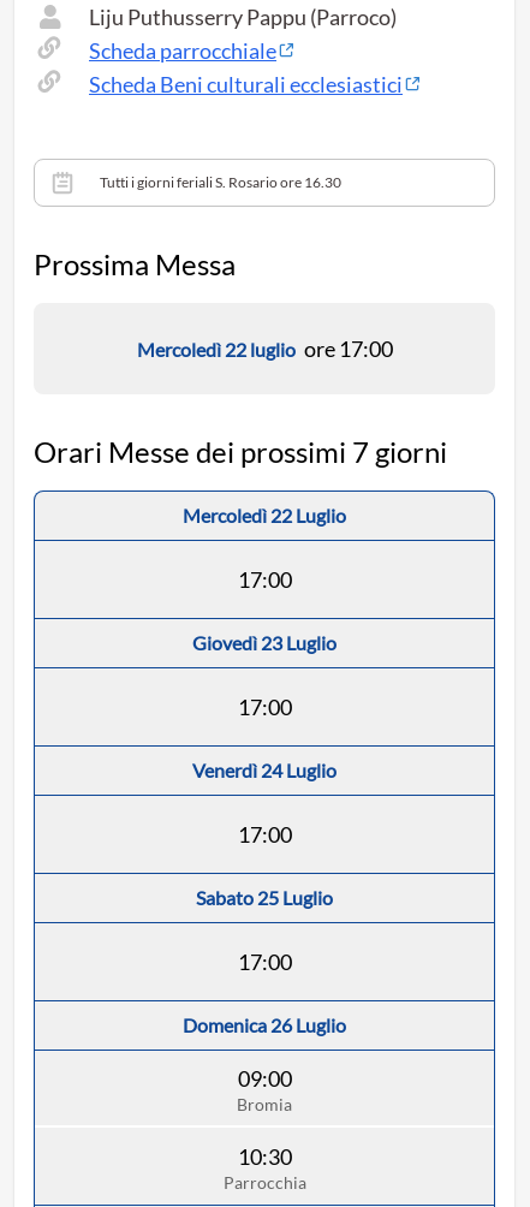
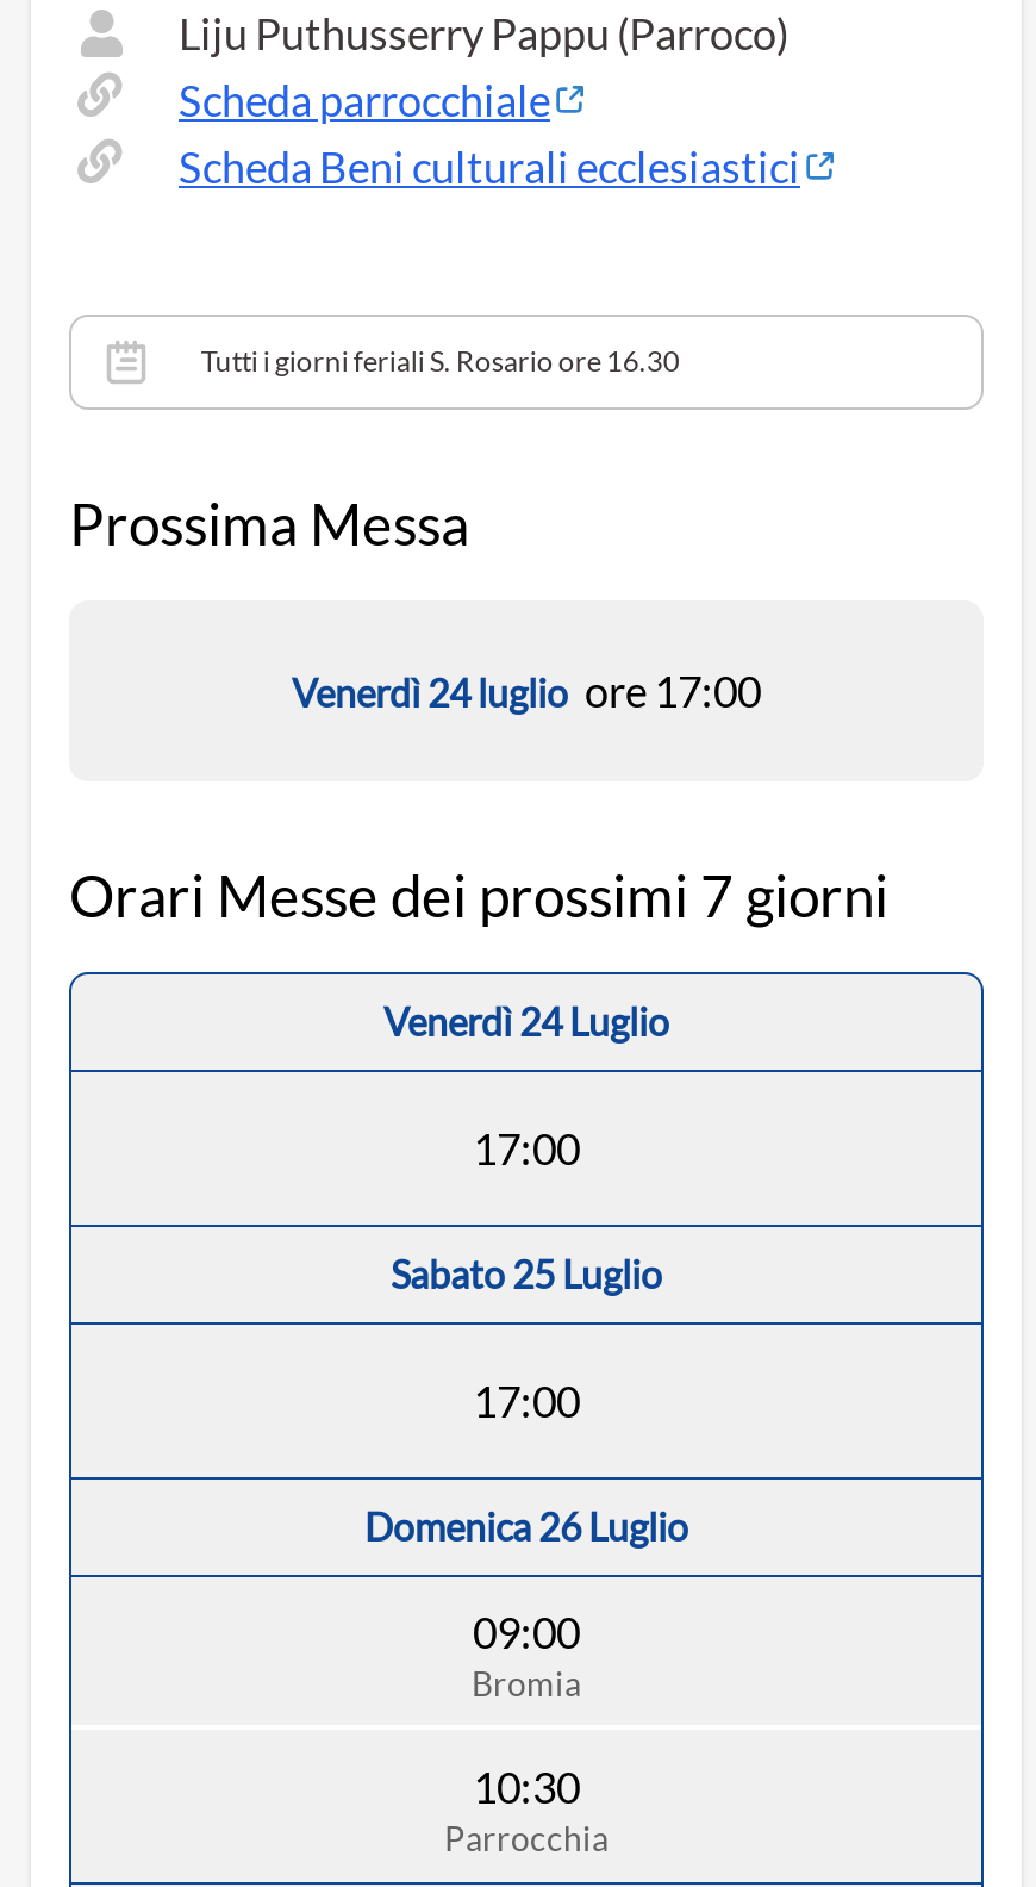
[136,335,392,362] Mercoledì 22 luglio ore 17:00 -> [292,665,761,717] Venerdì 24 luglio ore 17:00
[183,504,346,720] Mercoledì 22 Luglio | 17:00 | Giovedì 23 Luglio | 17:00 -> none

